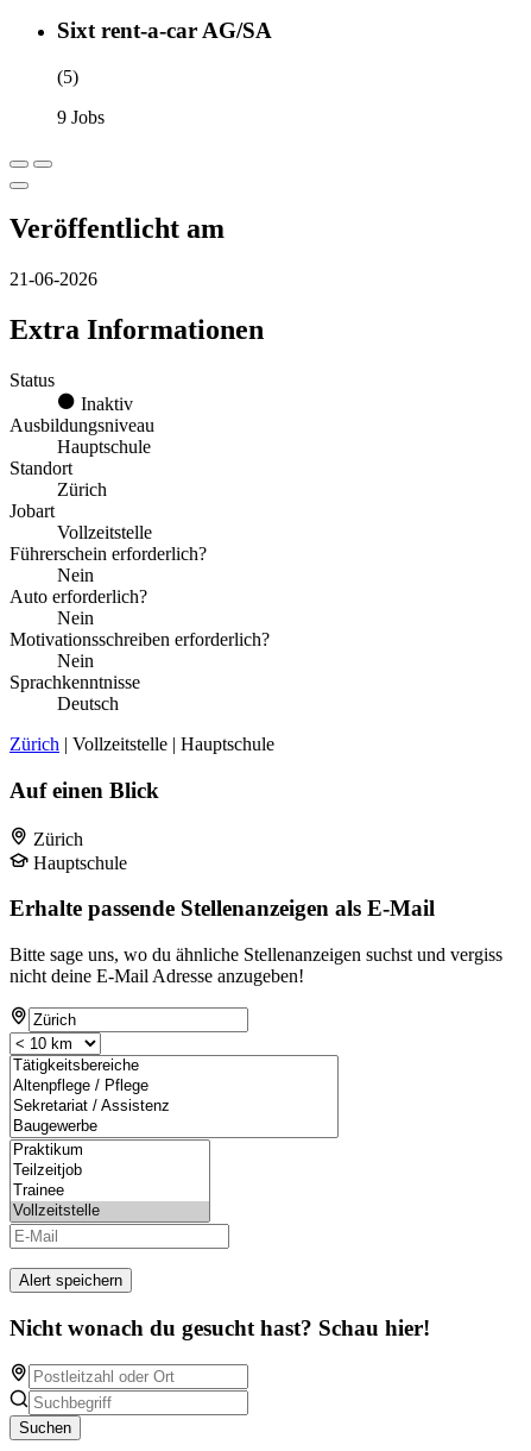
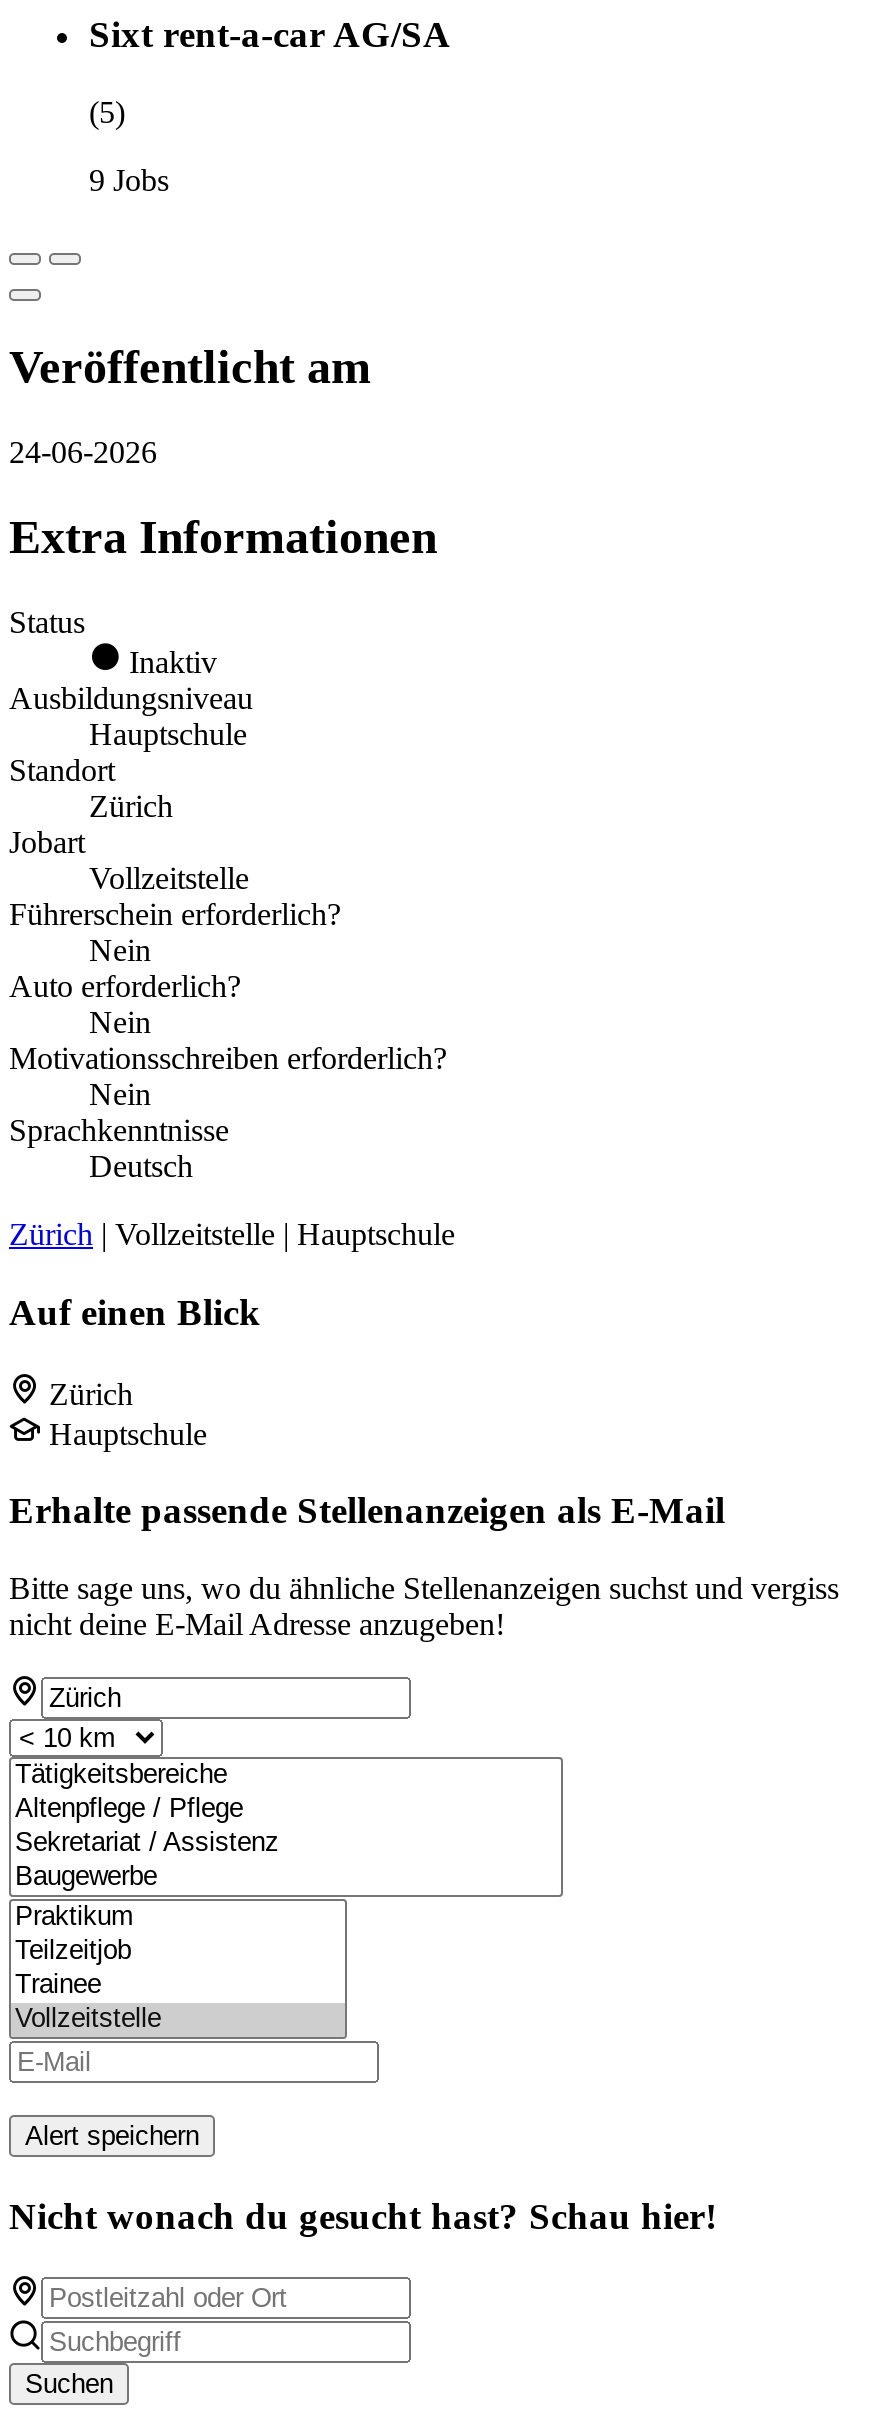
[10,269,97,289] 21-06-2026 -> [9,436,157,470] 24-06-2026

